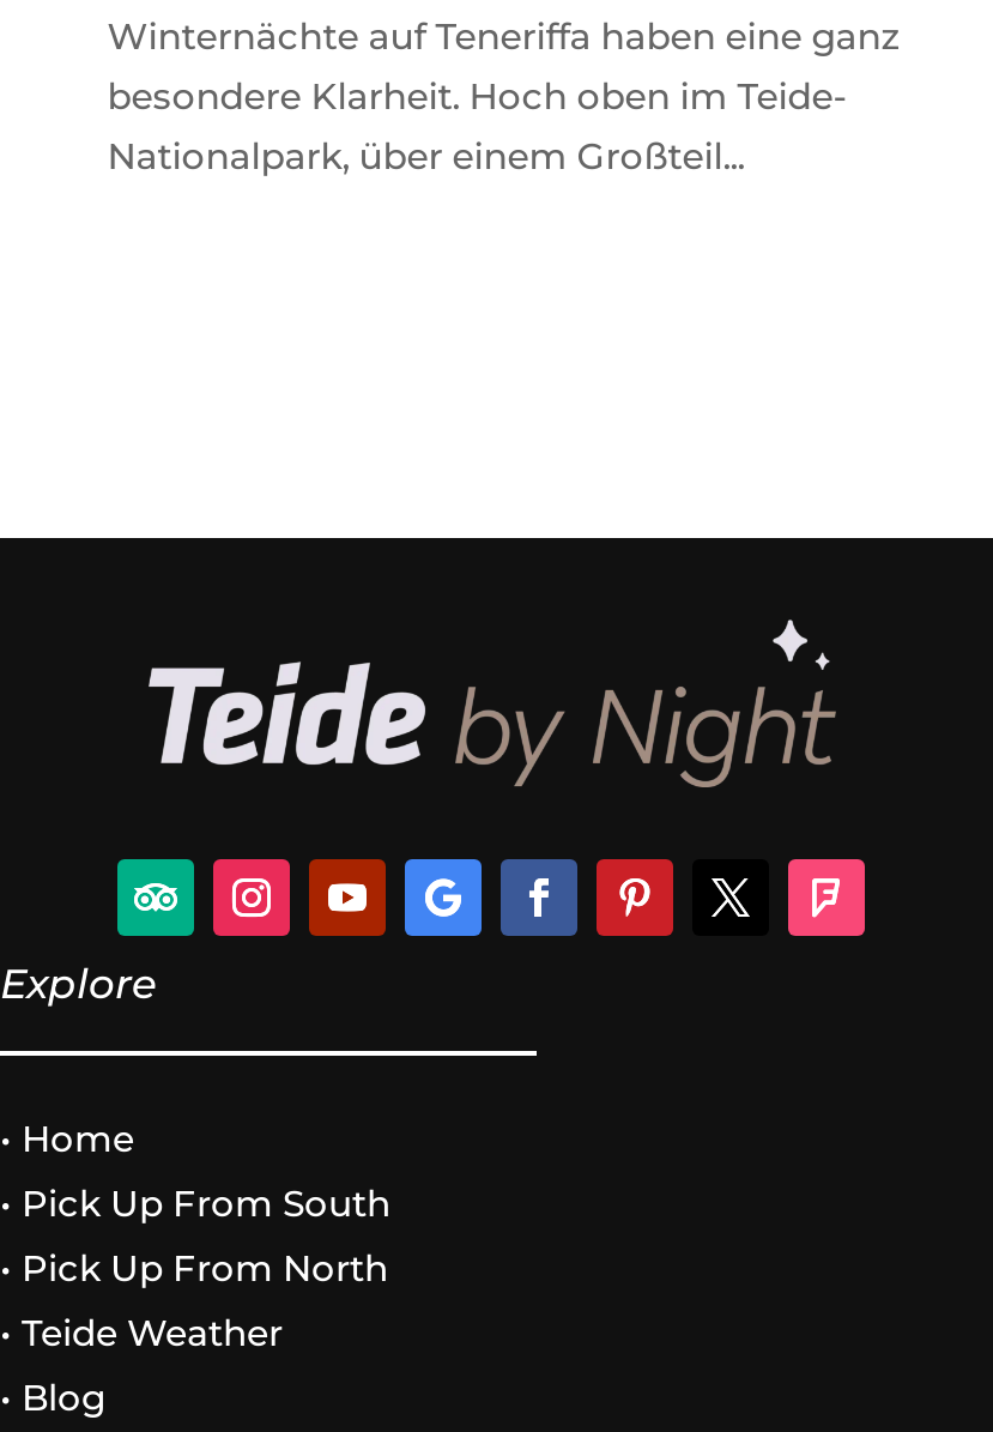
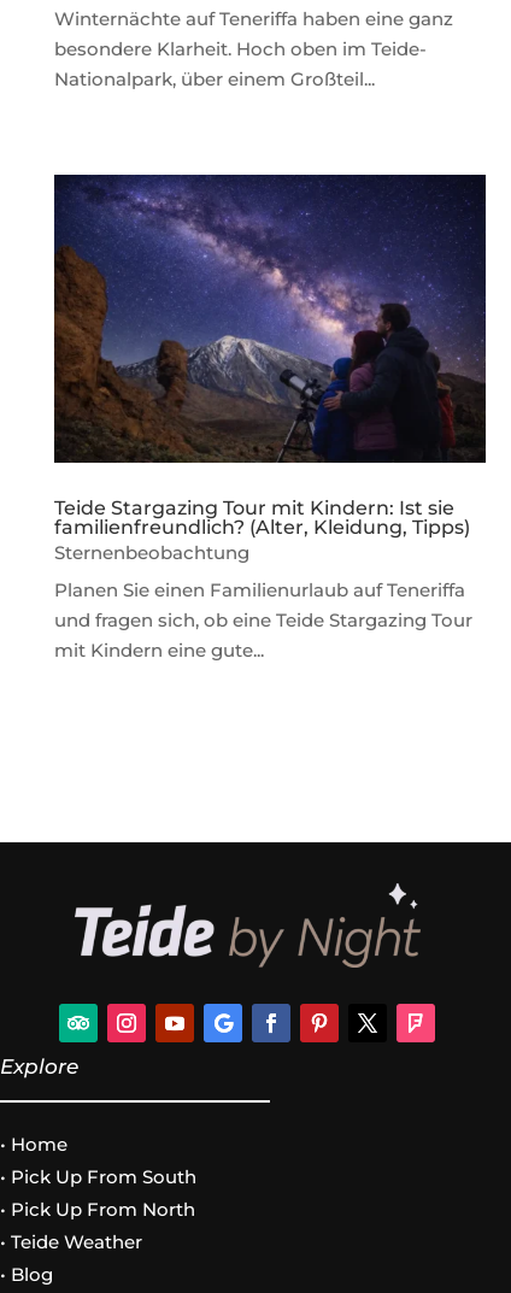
none -> [53,174,487,662] [image] | Teide Stargazing Tour mit Kindern: Ist sie | familienfreundlich? (Alter, Kleidung, Tipps) | Sternenbeobachtung | Planen Sie einen Familienurlaub auf Teneriffa | und fragen sich, ob eine Teide Stargazing Tour | mit Kindern eine gute...

